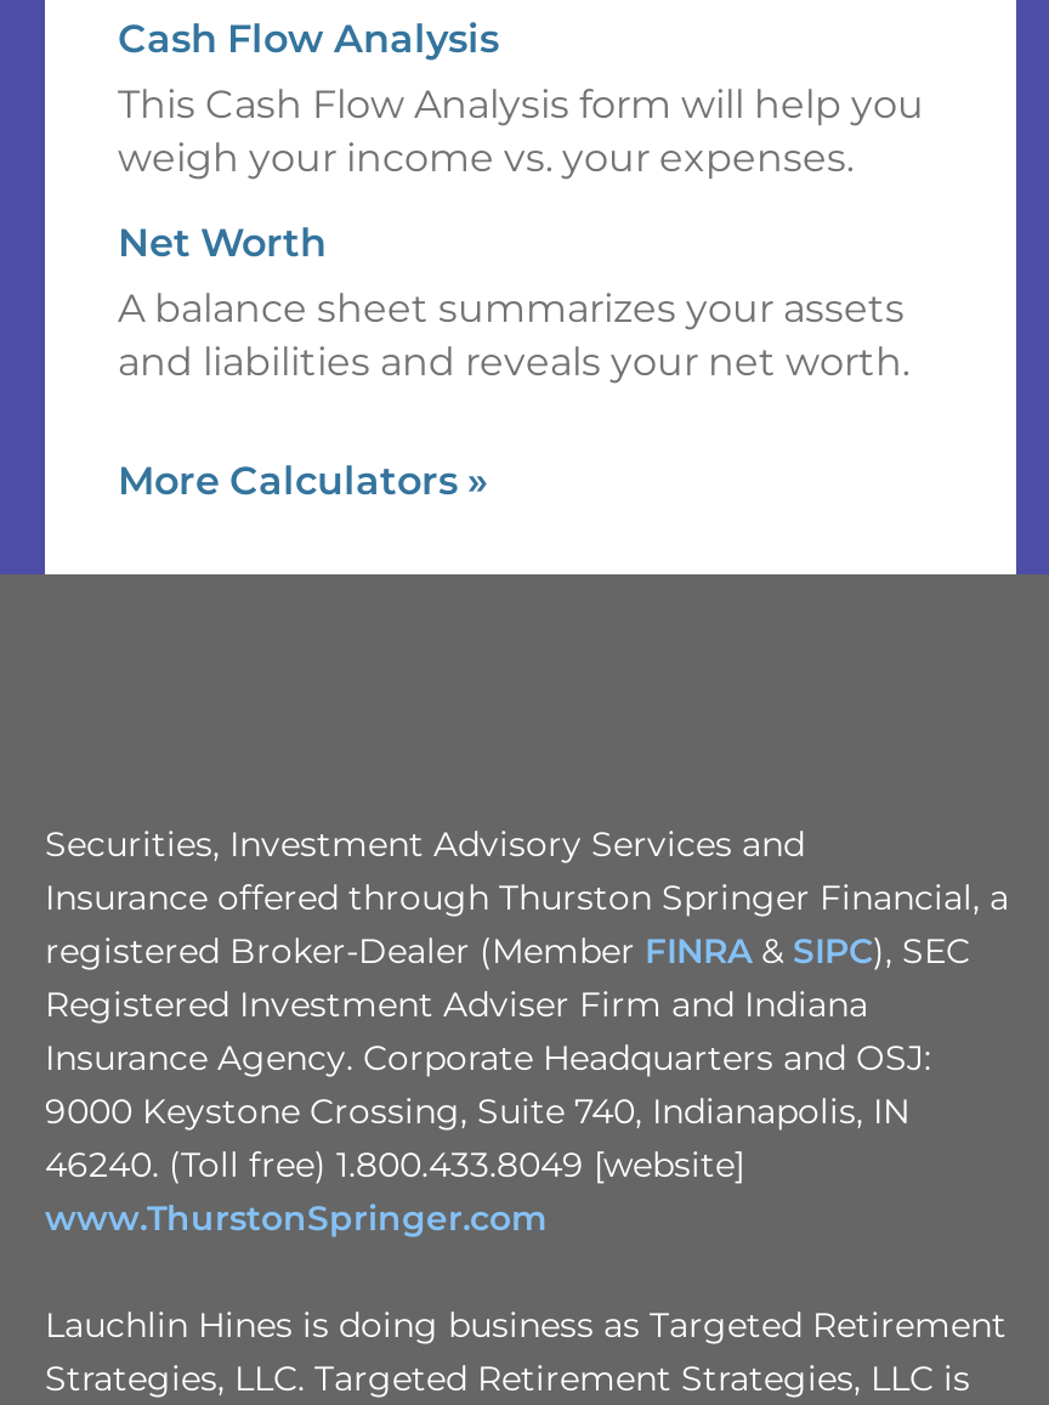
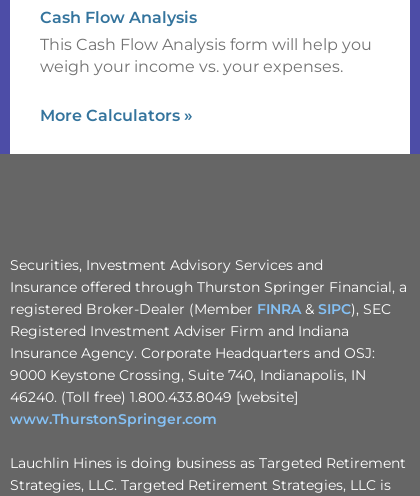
[118,220,909,385] Net Worth | A balance sheet summarizes your assets | and liabilities and reveals your net worth. -> none

